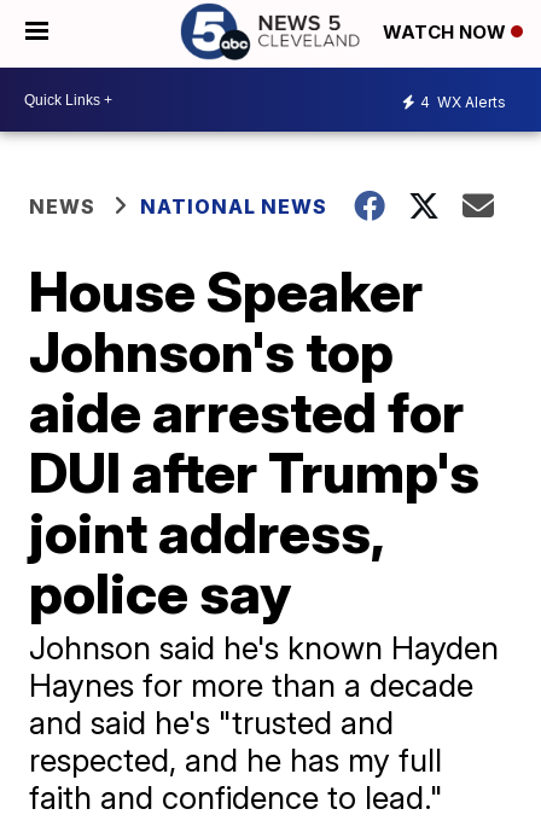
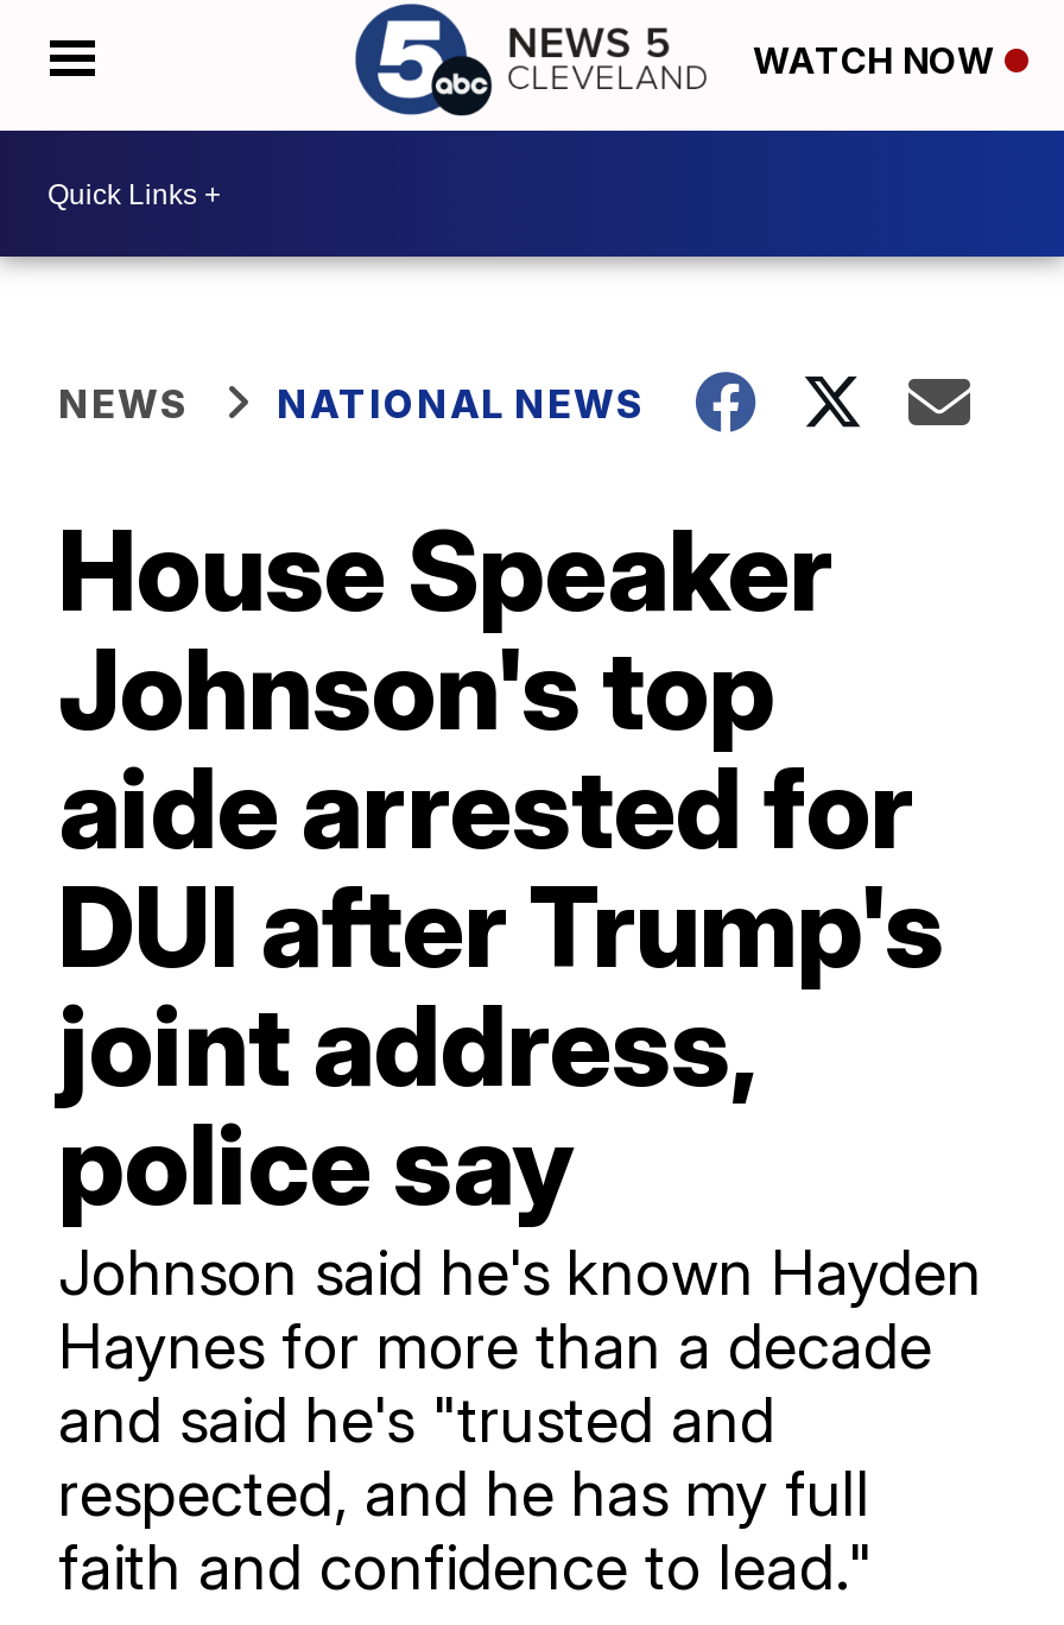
[420,92,506,110] 4 WX Alerts -> none

